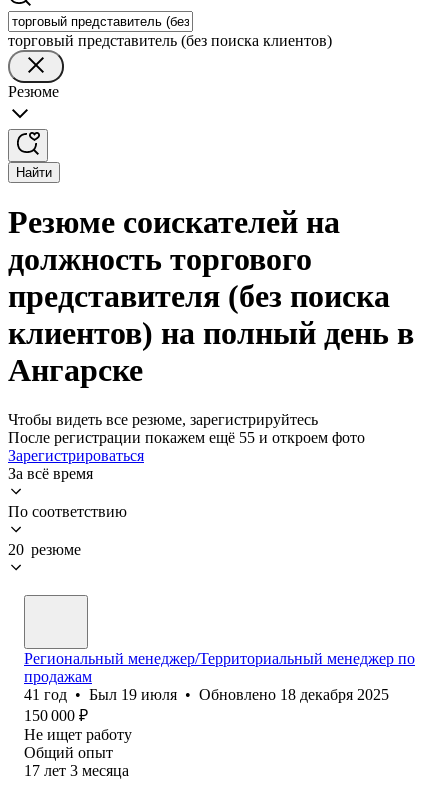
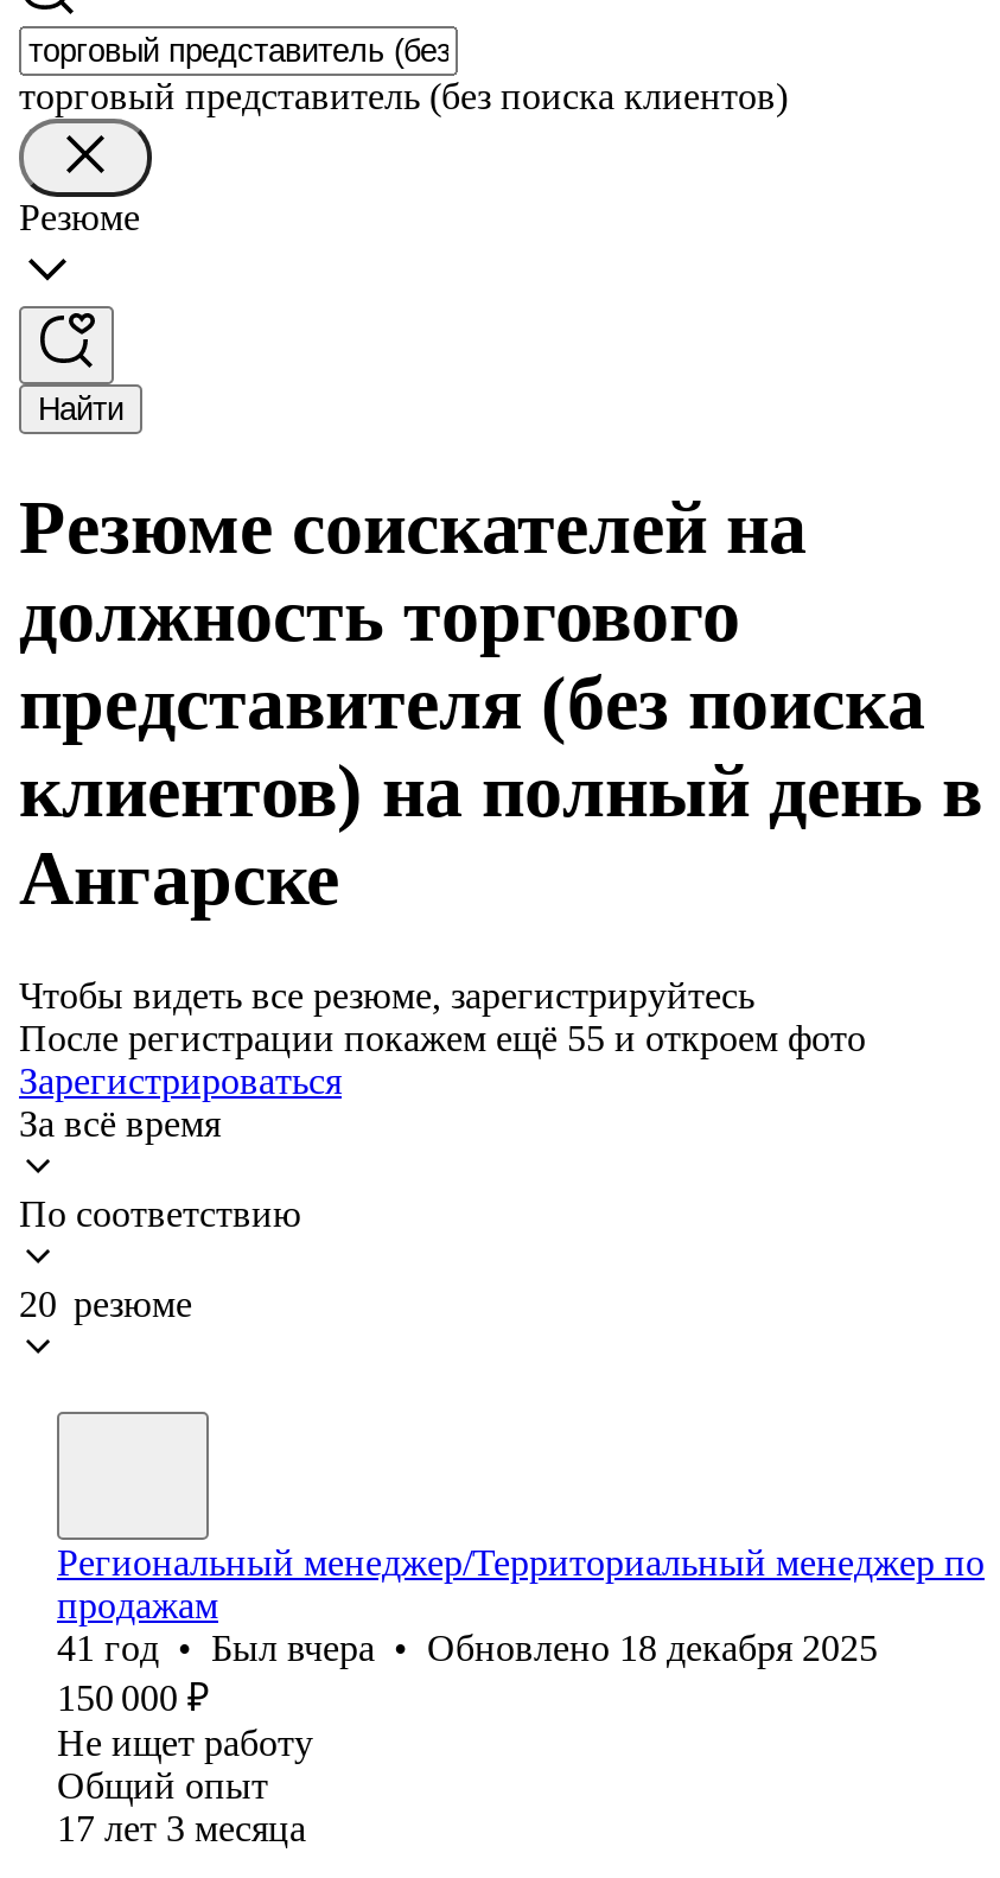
[24,686,389,703] 41 год • Был 19 июля • Обновлено 18 декабря 2025 -> [57,1627,878,1668] 41 год • Был вчера • Обновлено 18 декабря 2025

